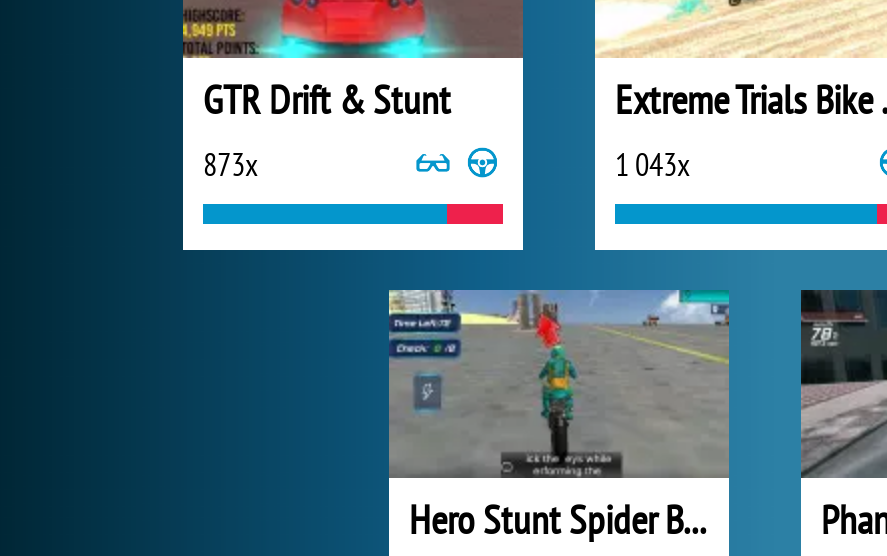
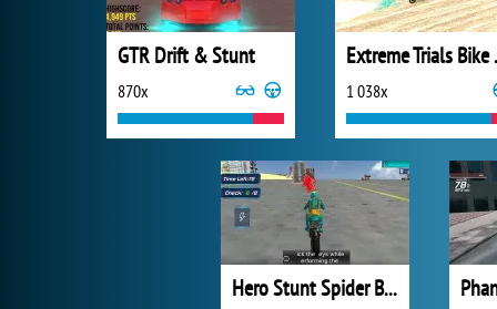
[203,144,259,184] 873x -> [118,80,149,102] 870x
[615,144,691,184] 1 043x -> [346,80,388,102] 1 038x

